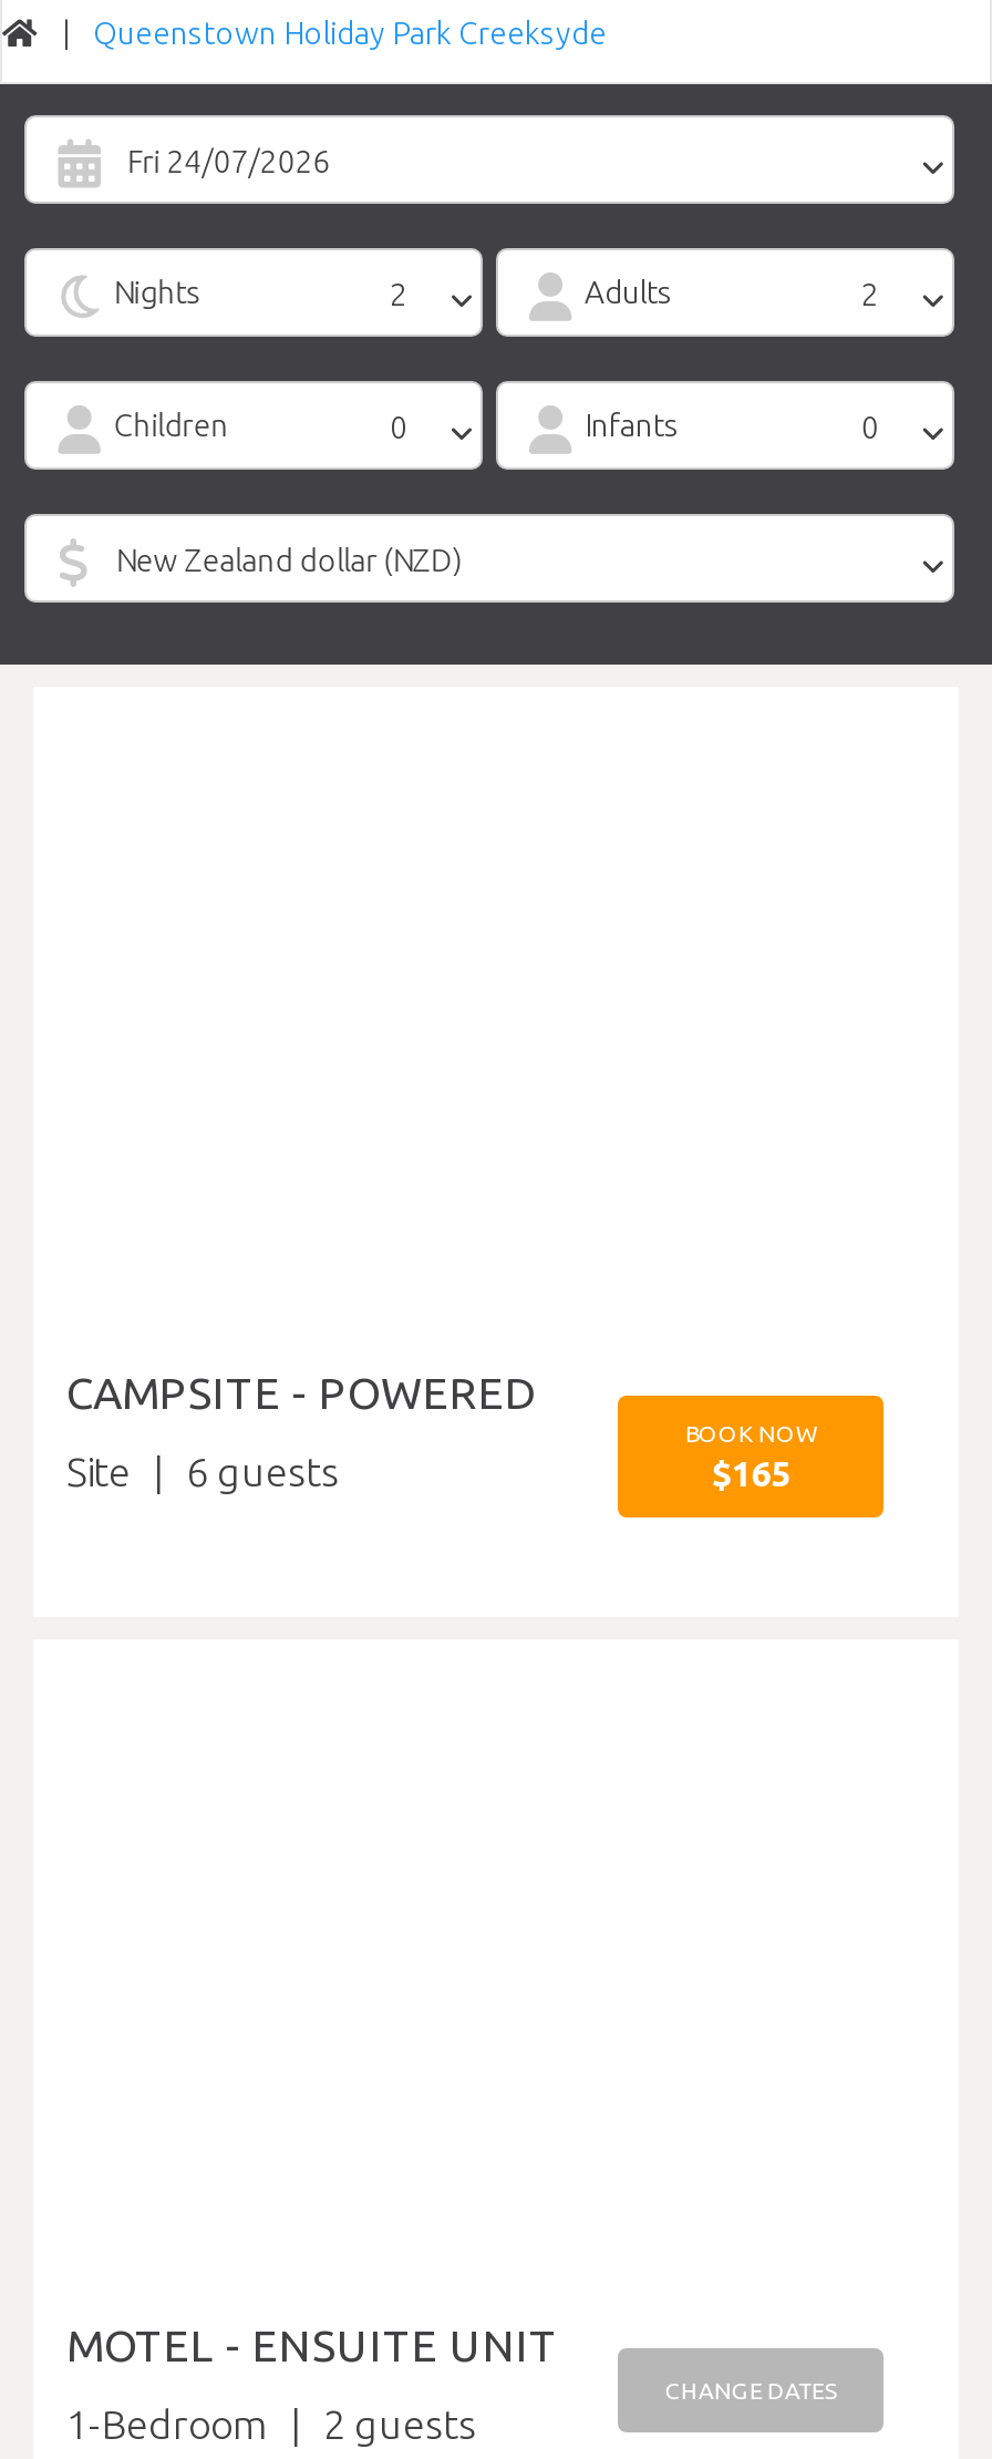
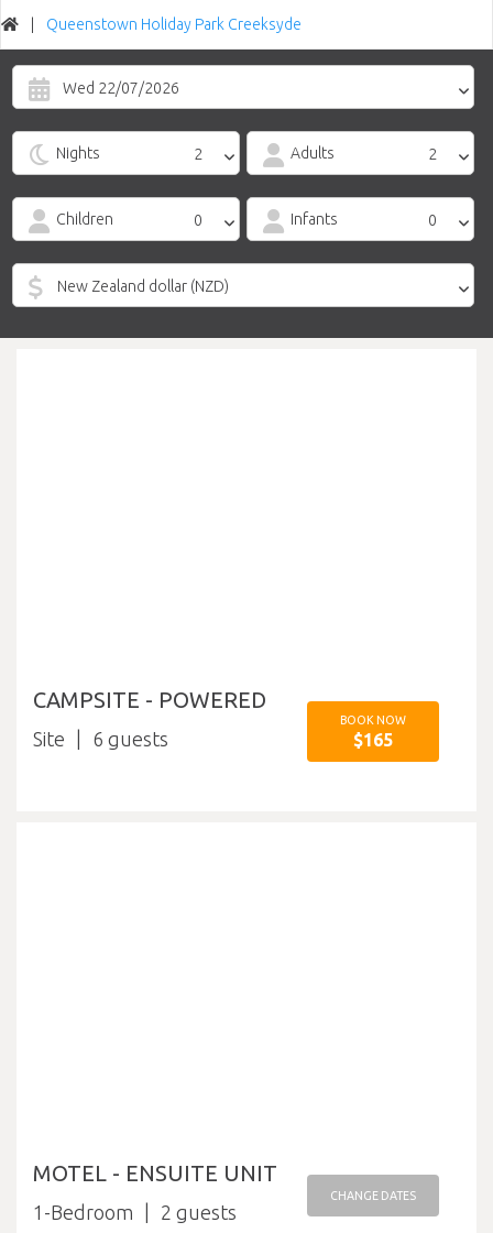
[127,144,330,179] Fri 24/07/2026 -> [63,79,180,97] Wed 22/07/2026

